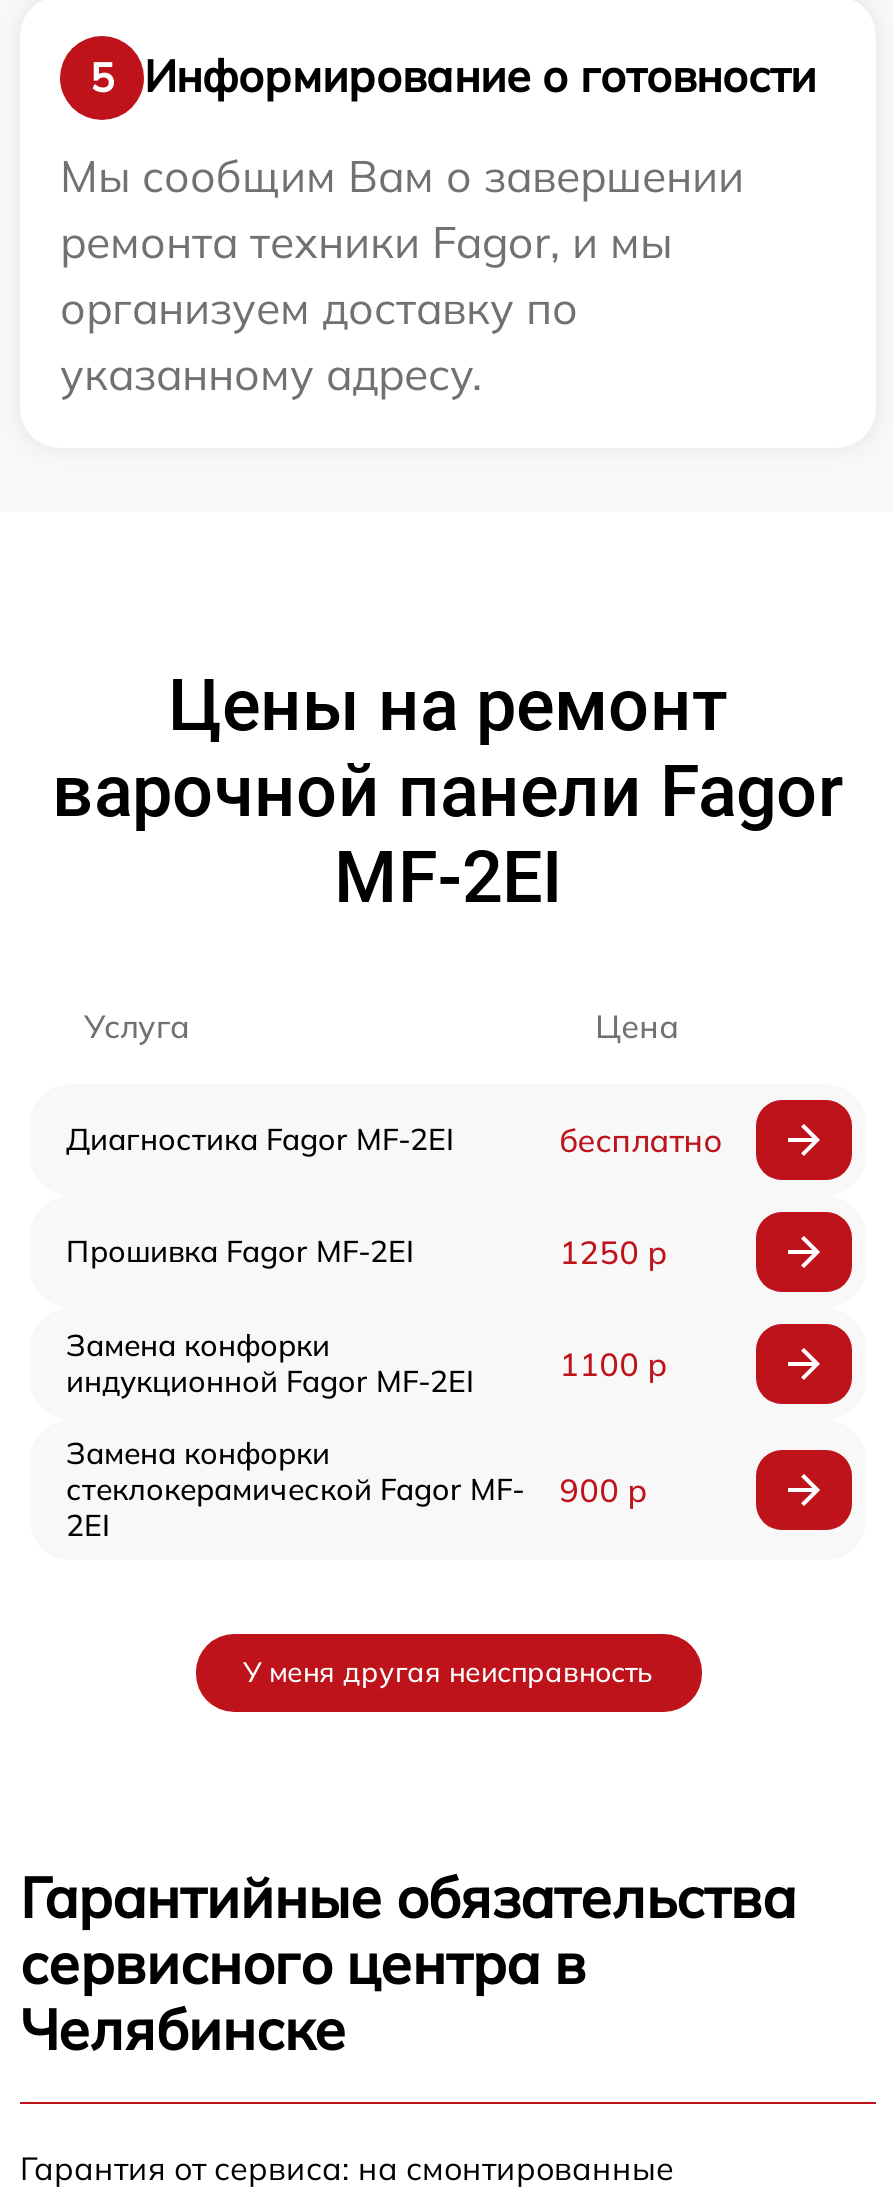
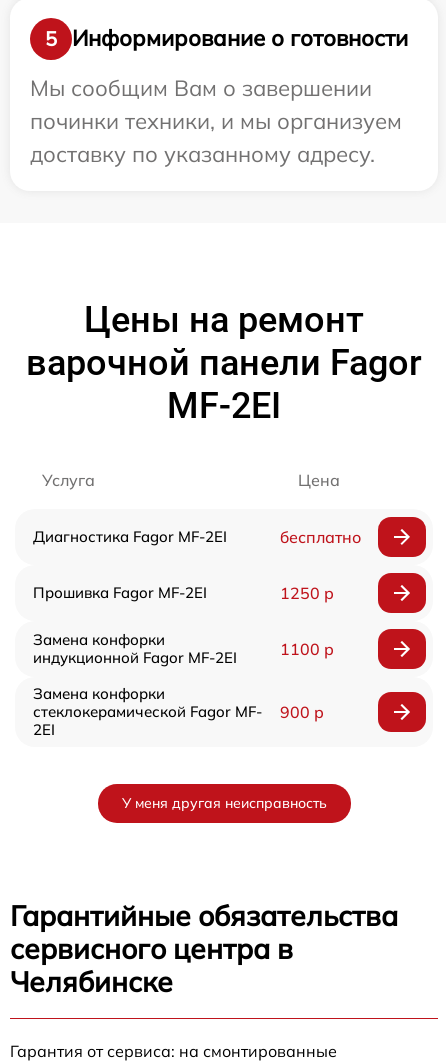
[60,213,672,401] ремонта техники Fagor, и мы | организуем доставку по | указанному адресу. -> [30,107,402,168] починки техники, и мы организуем | доставку по указанному адресу.

